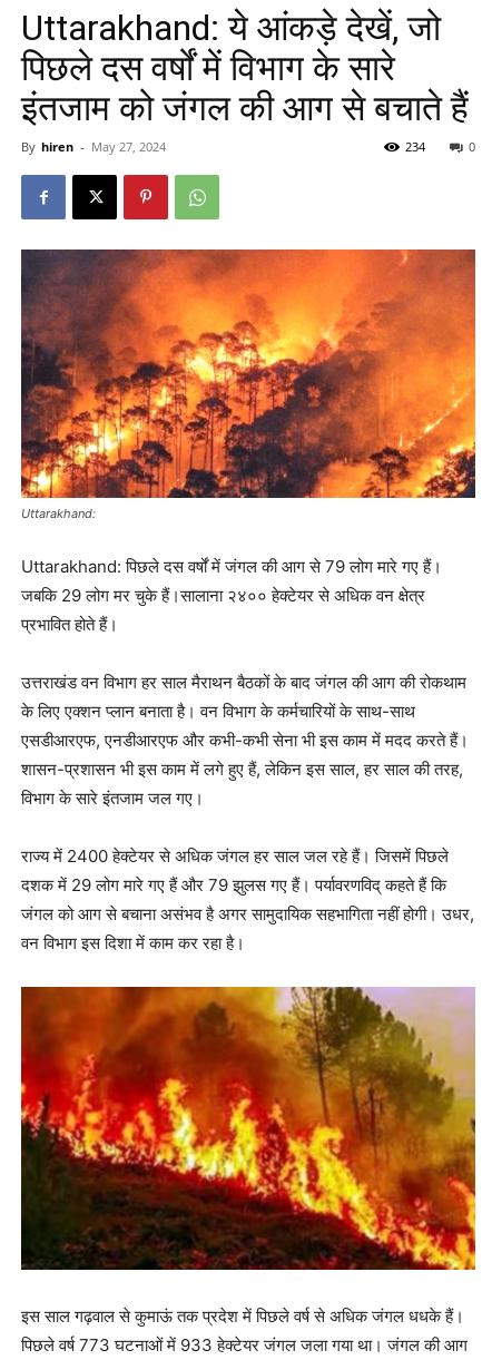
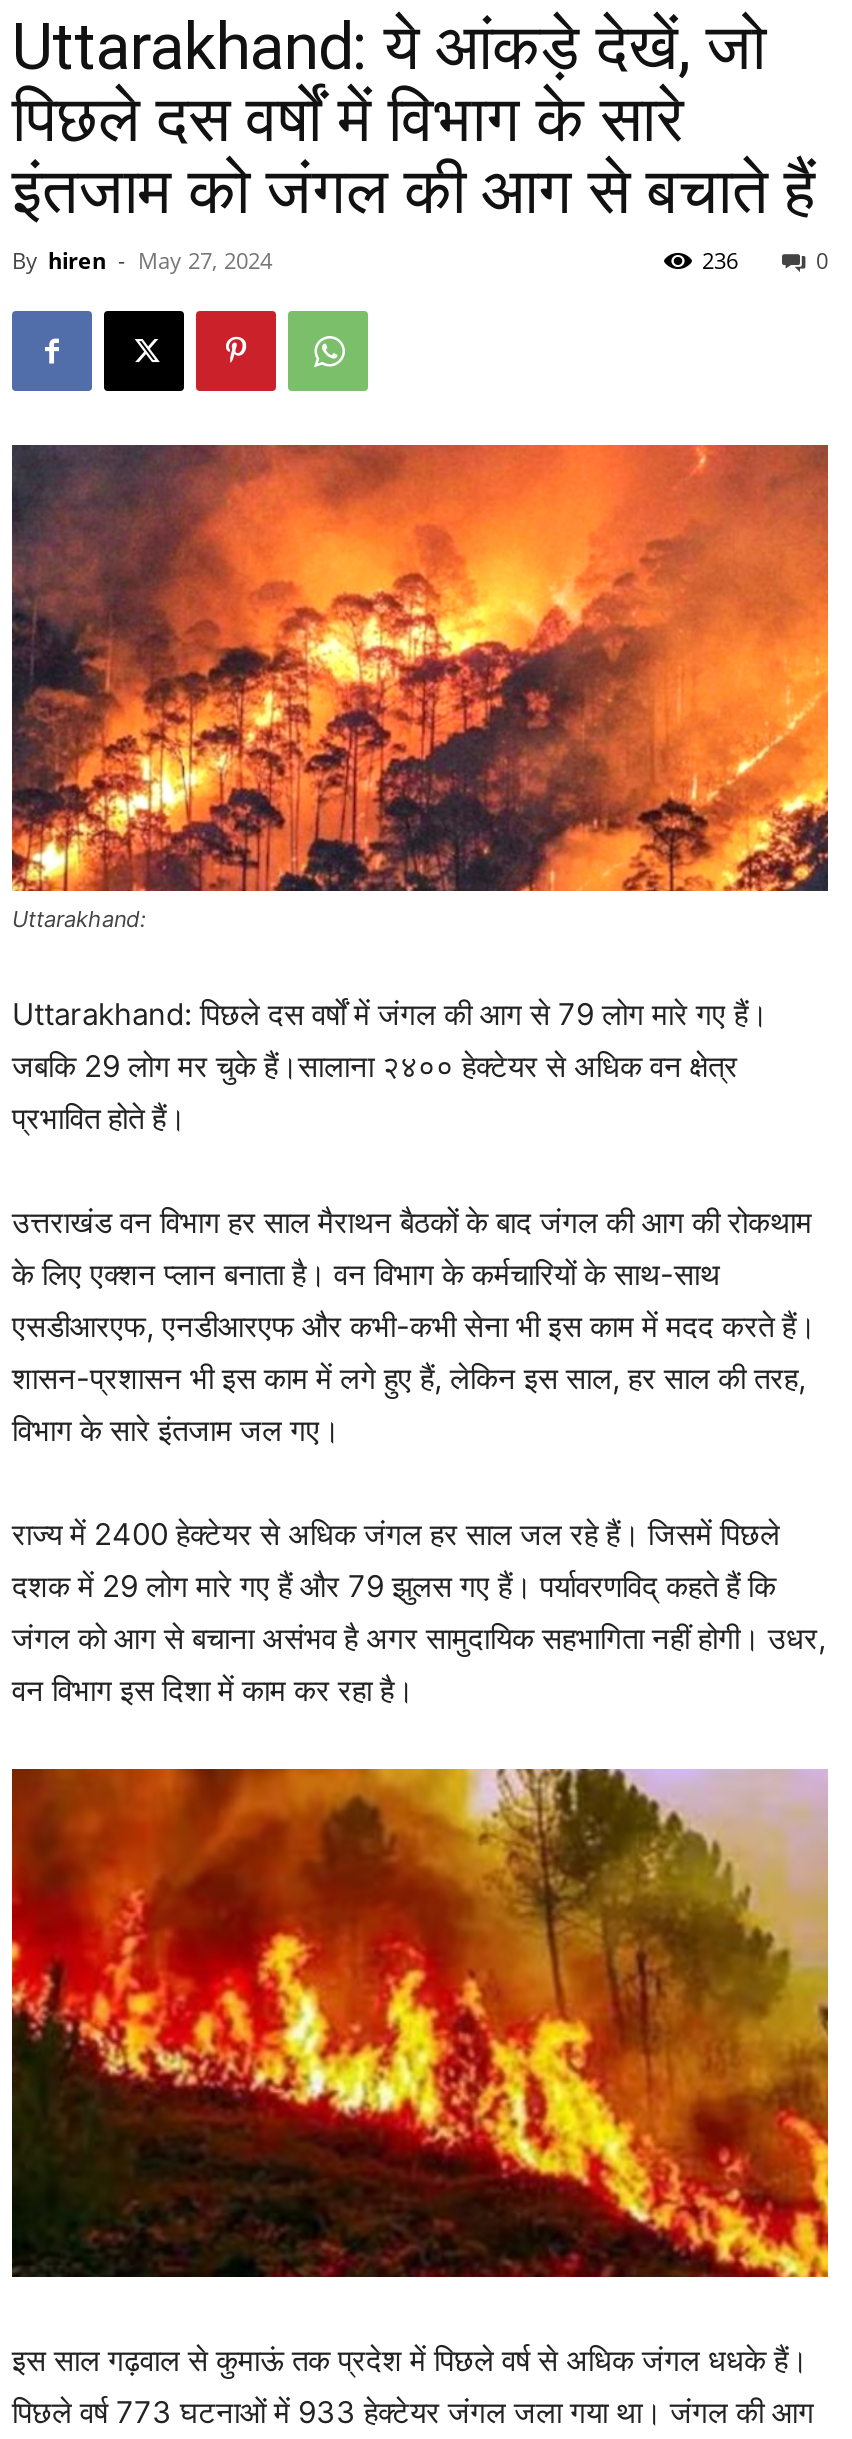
[405,138,425,155] 234 -> [702,245,738,275] 236

